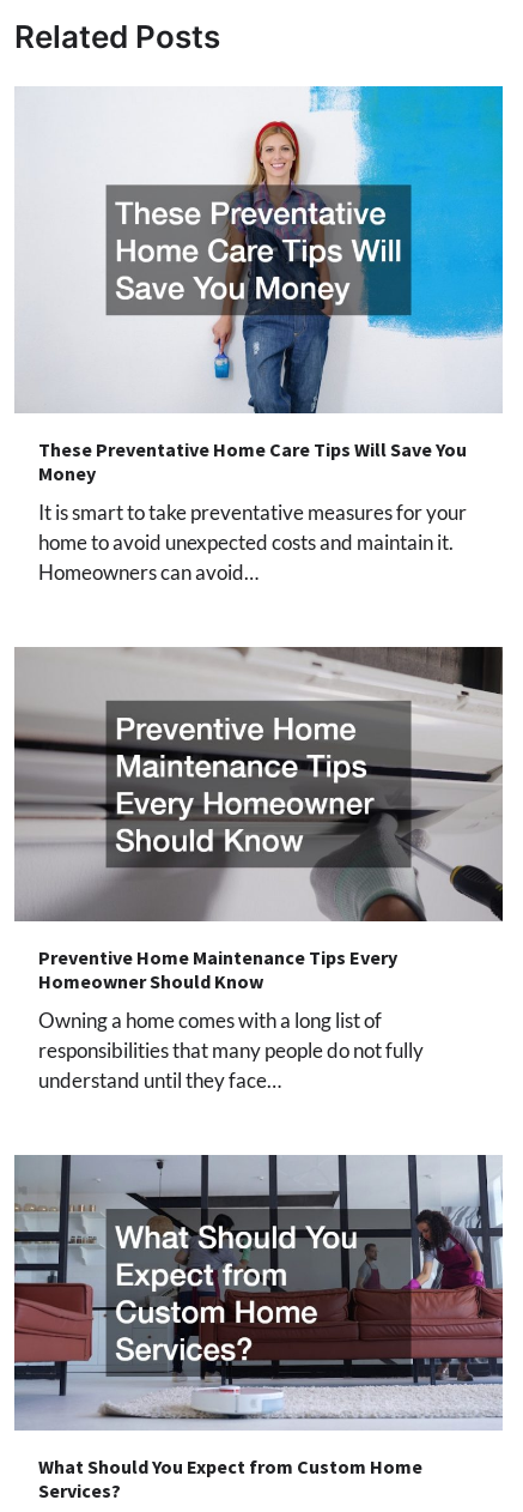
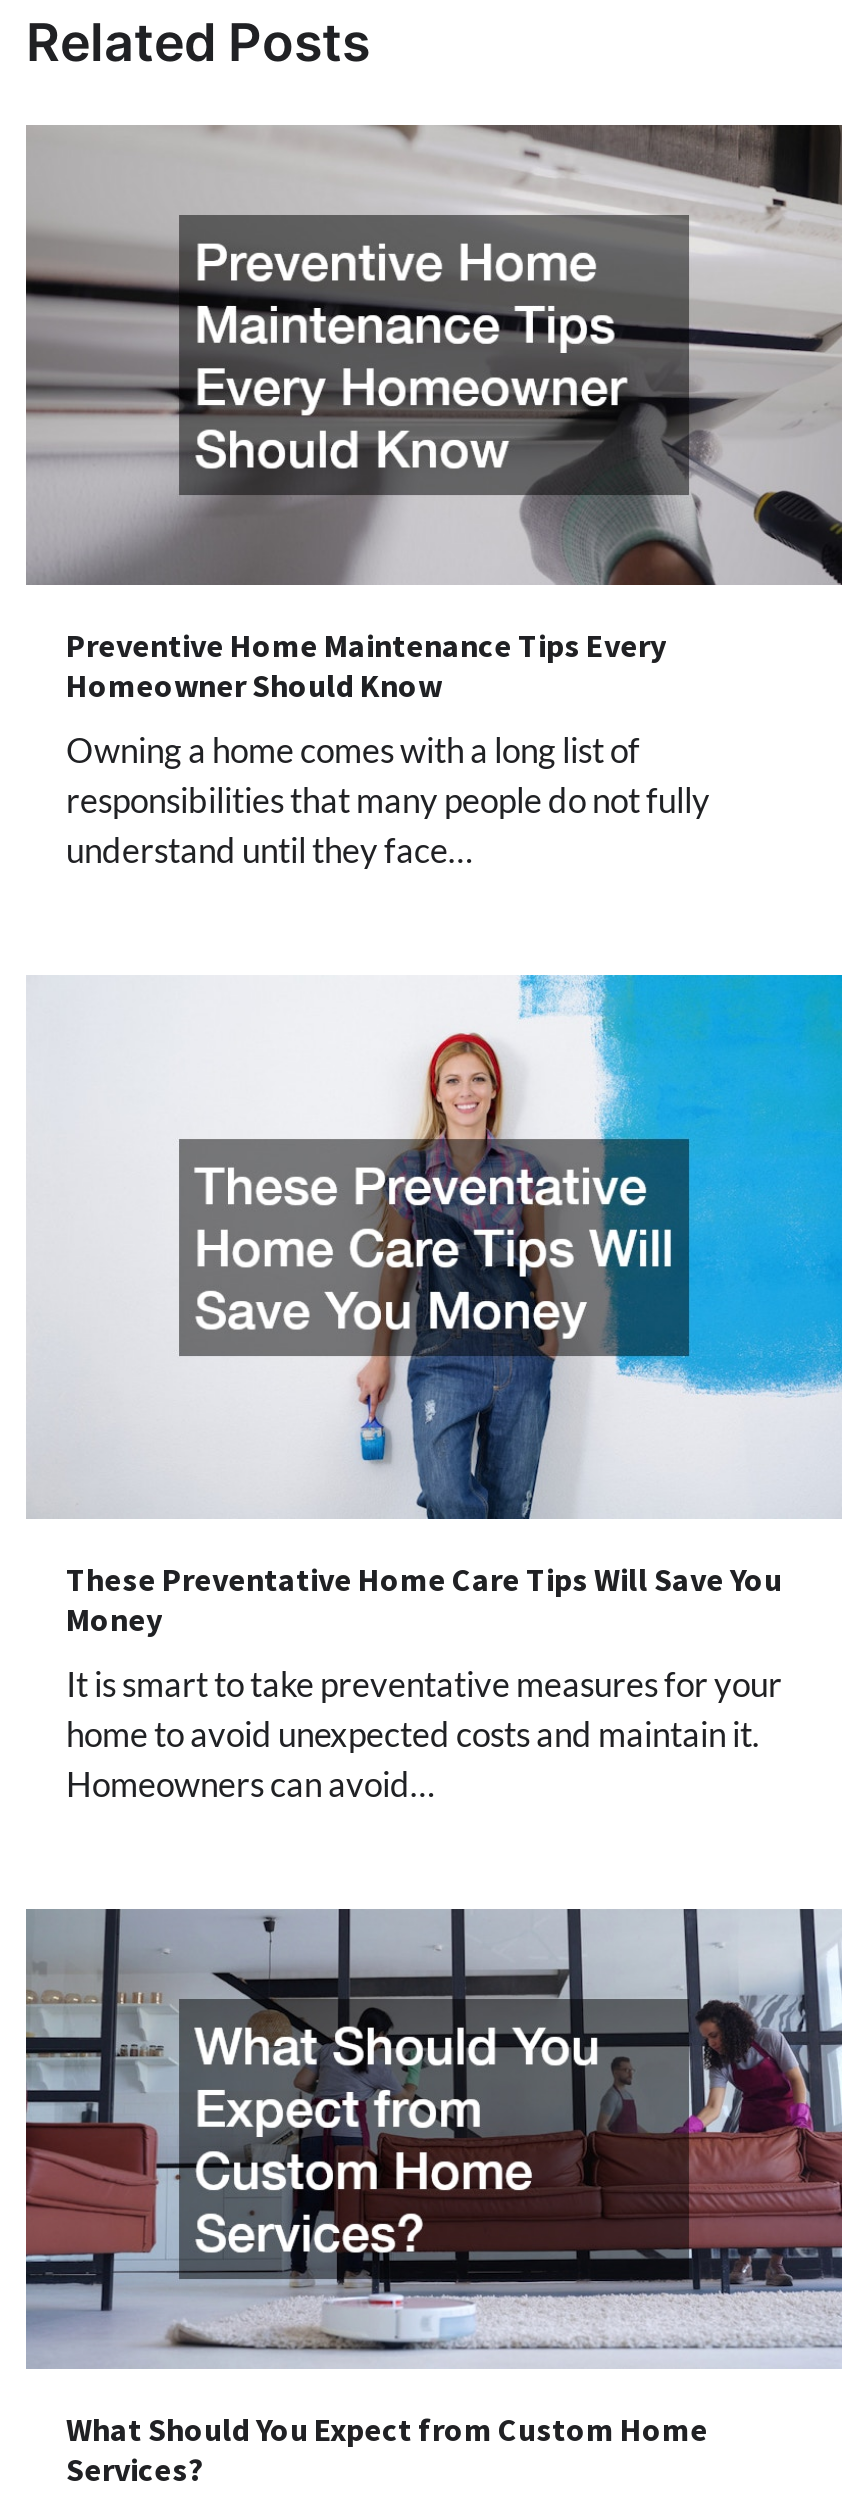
moved [38,86,503,584] -> [66,973,842,1805]: [image] | These Preventative Home Care Tips Will Save You | Money | It is smart to take preventative measures for your | home to avoid unexpected costs and maintain it. | Homeowners can avoid…
moved [13,646,504,1093] -> [24,123,844,870]: [image] | Preventive Home Maintenance Tips Every | Homeowner Should Know | Owning a home comes with a long list of | responsibilities that many people do not fully | understand until they face…

